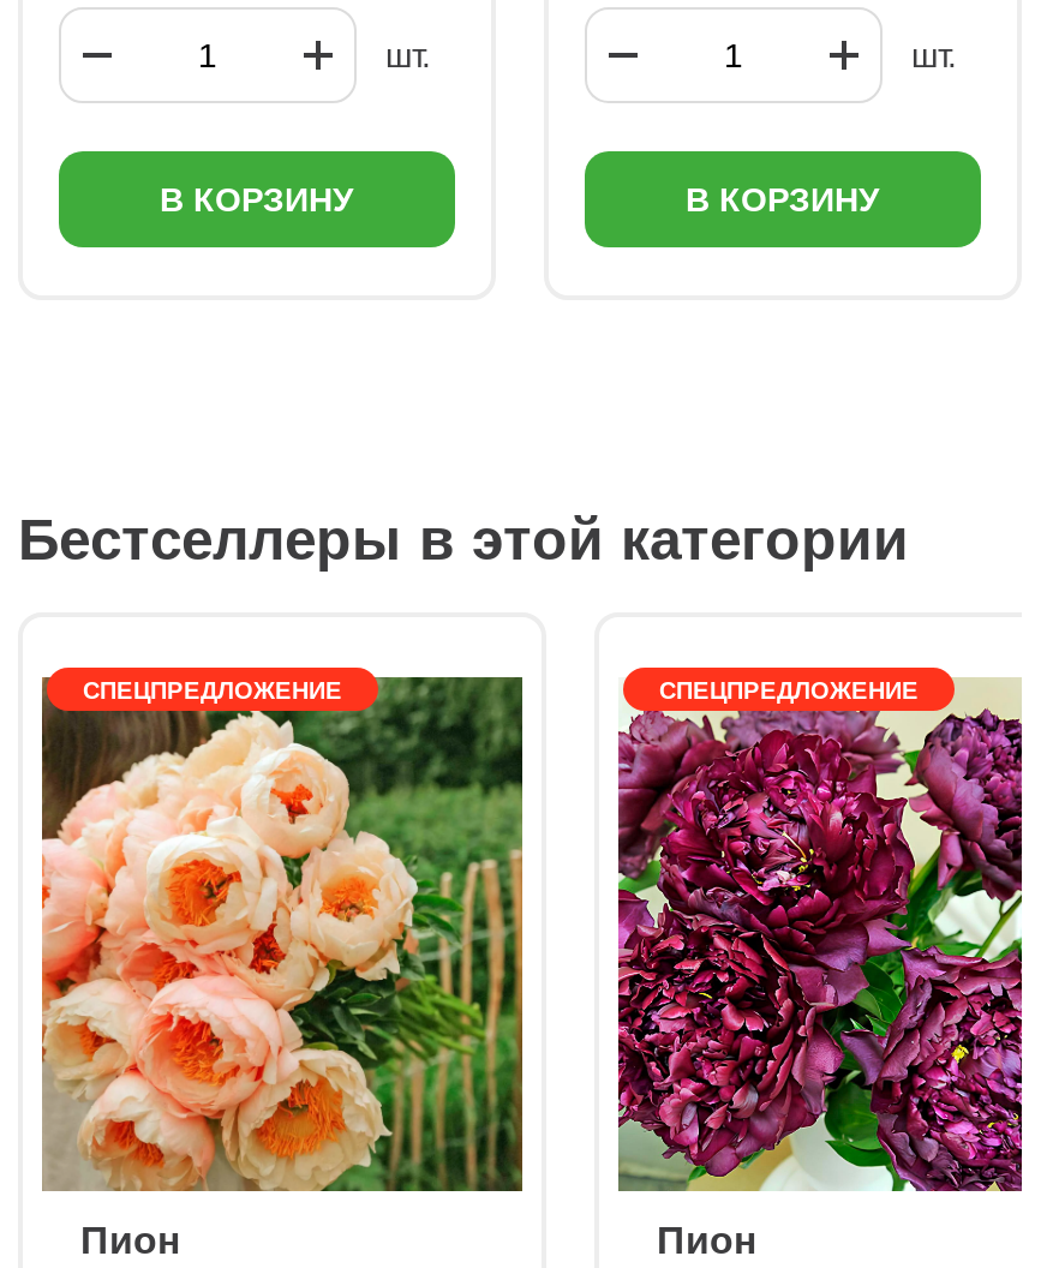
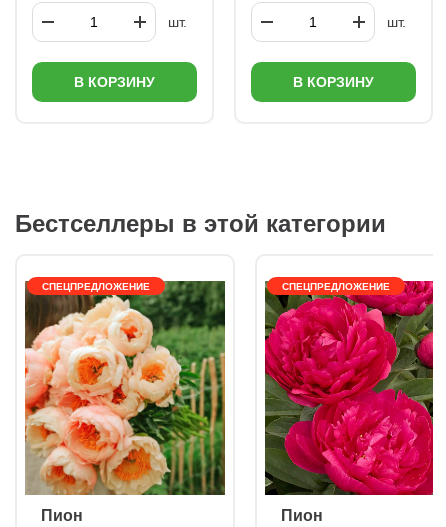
[616,677,1024,1194] [image] -> [264,280,434,496] [image]

